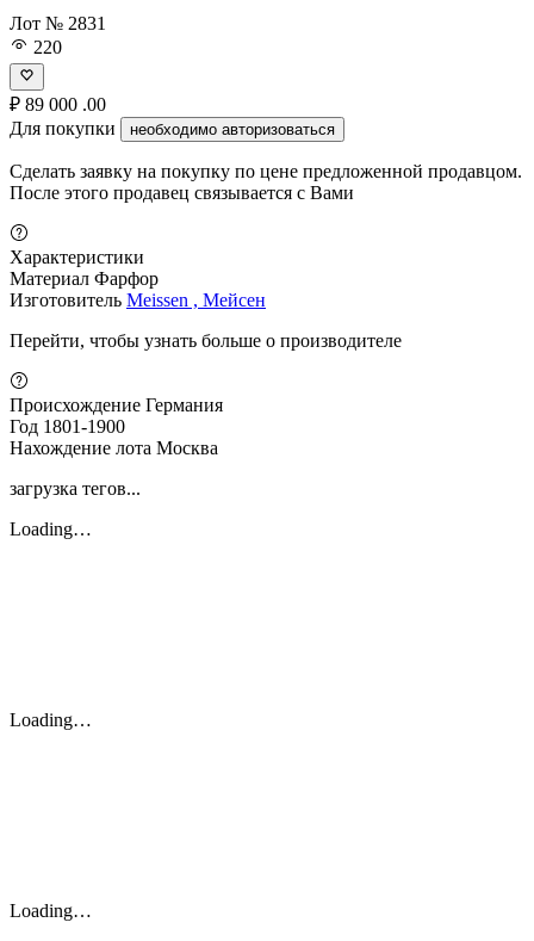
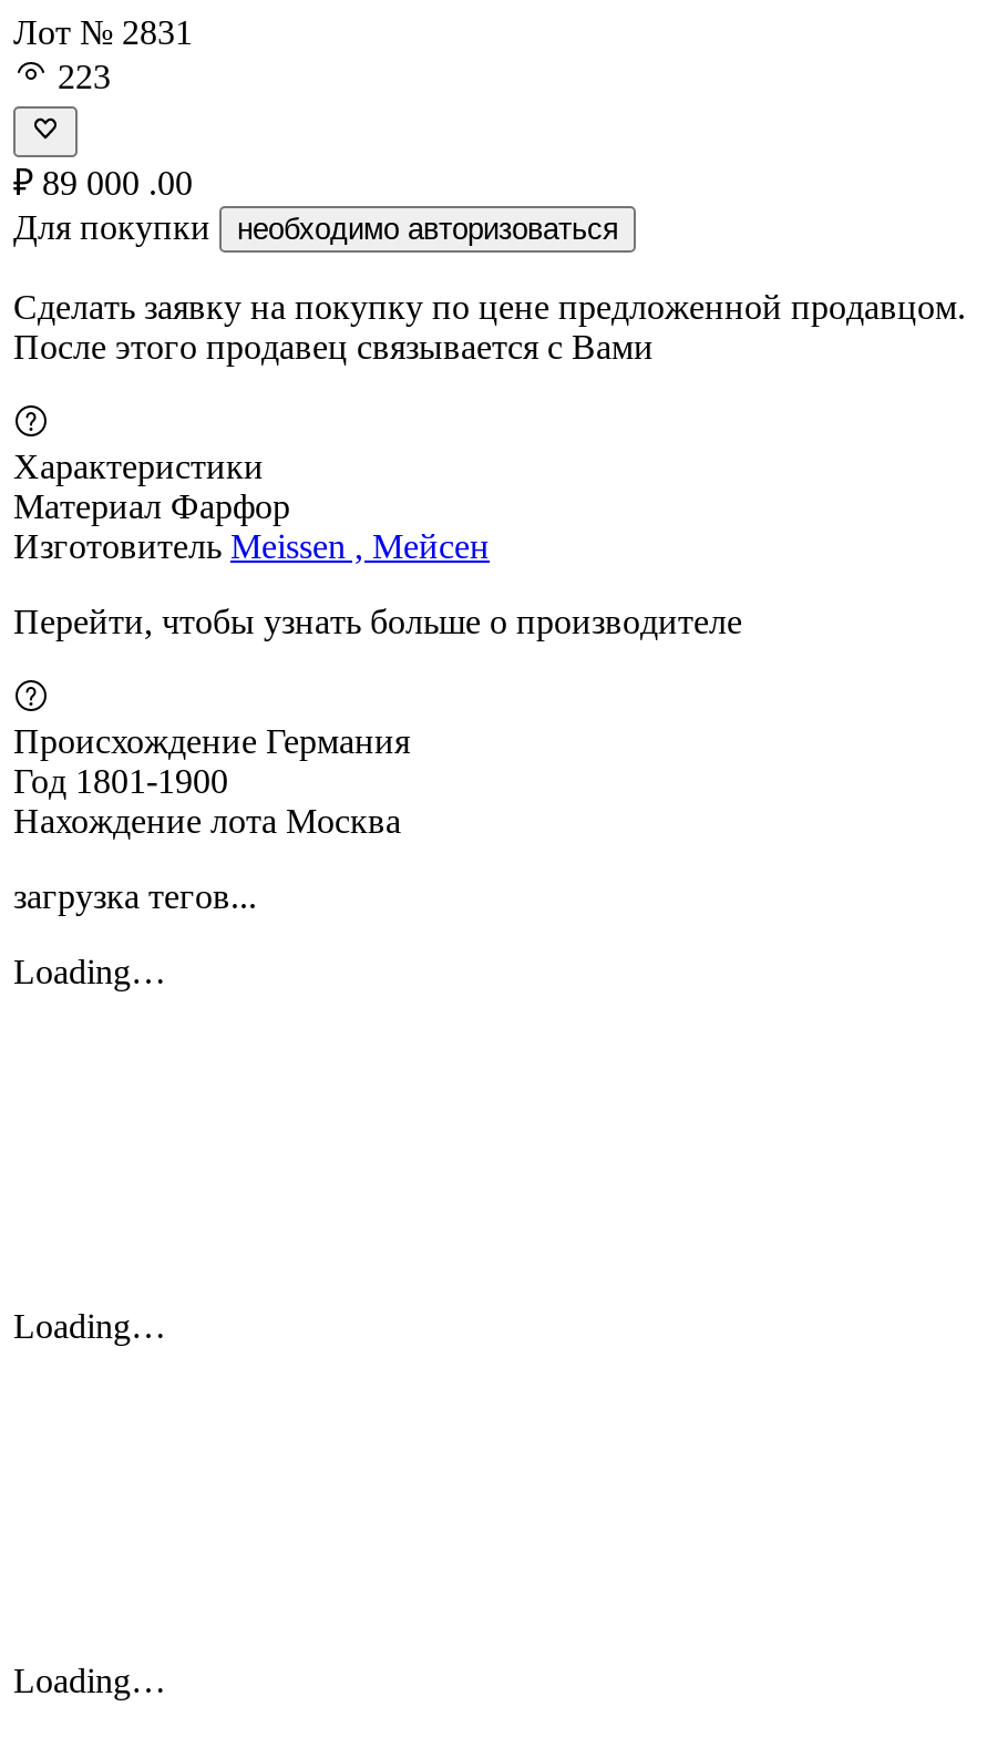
[29,37,62,58] 220 -> [49,58,111,96] 223

